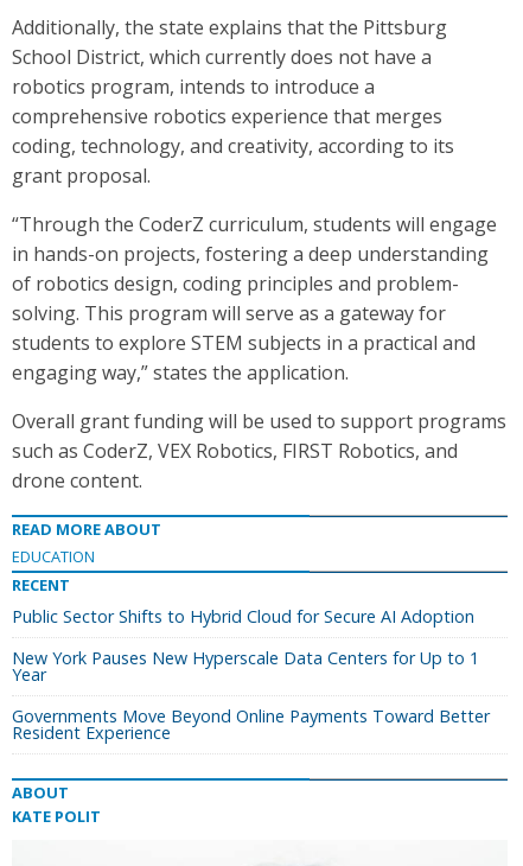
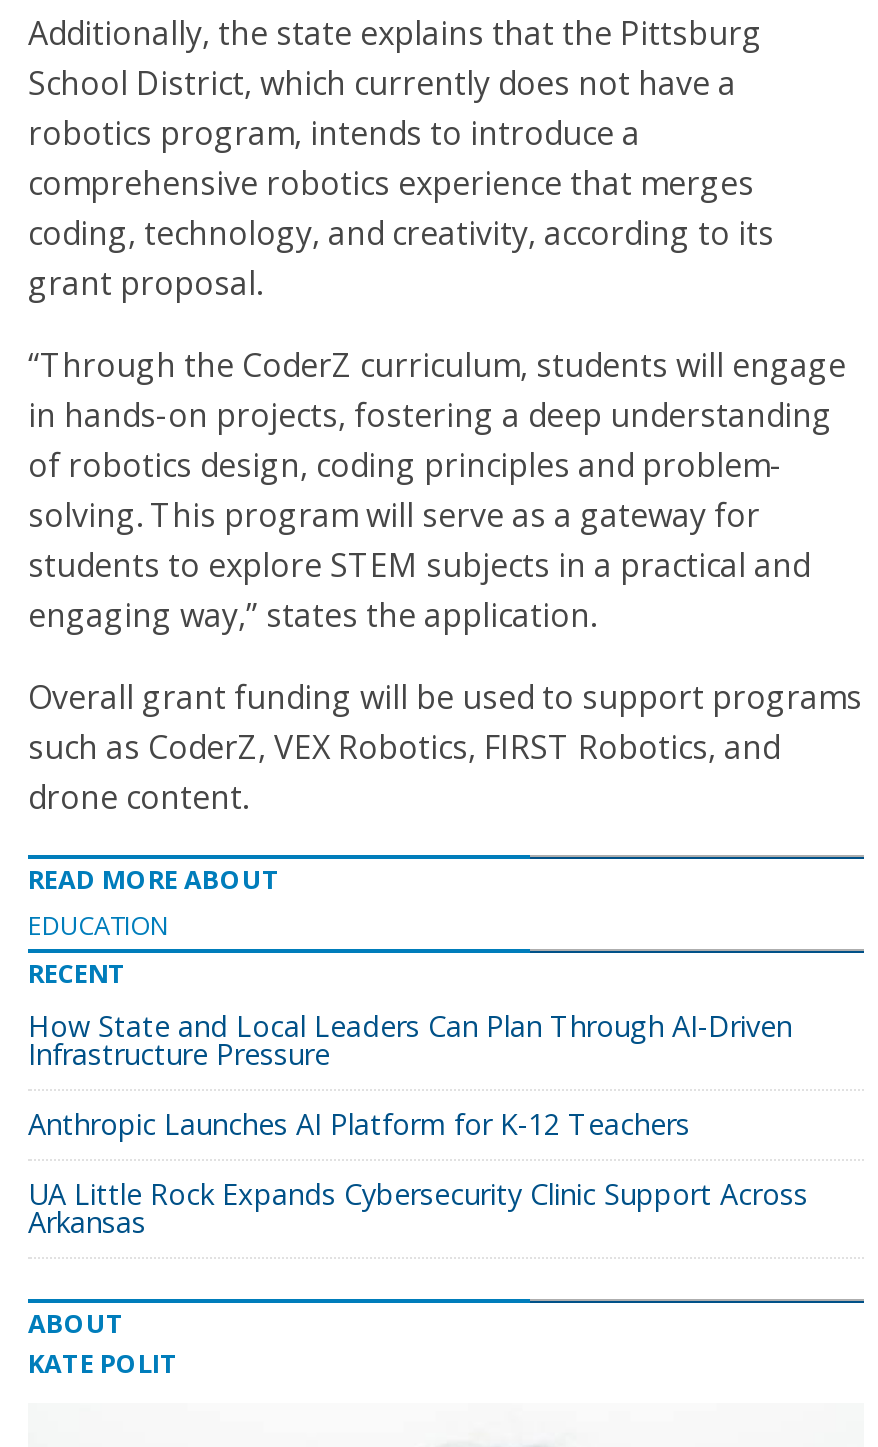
[12,605,474,628] Public Sector Shifts to Hybrid Cloud for Secure AI Adoption -> [28,1007,792,1073] How State and Local Leaders Can Plan Through AI-Driven | Infrastructure Pressure
[12,647,479,686] New York Pauses New Hyperscale Data Centers for Up to 1 | Year -> [28,1105,690,1143] Anthropic Launches AI Platform for K-12 Teachers
[12,705,490,744] Governments Move Beyond Online Payments Toward Better | Resident Experience -> [28,1175,808,1241] UA Little Rock Expands Cybersecurity Clinic Support Across | Arkansas

